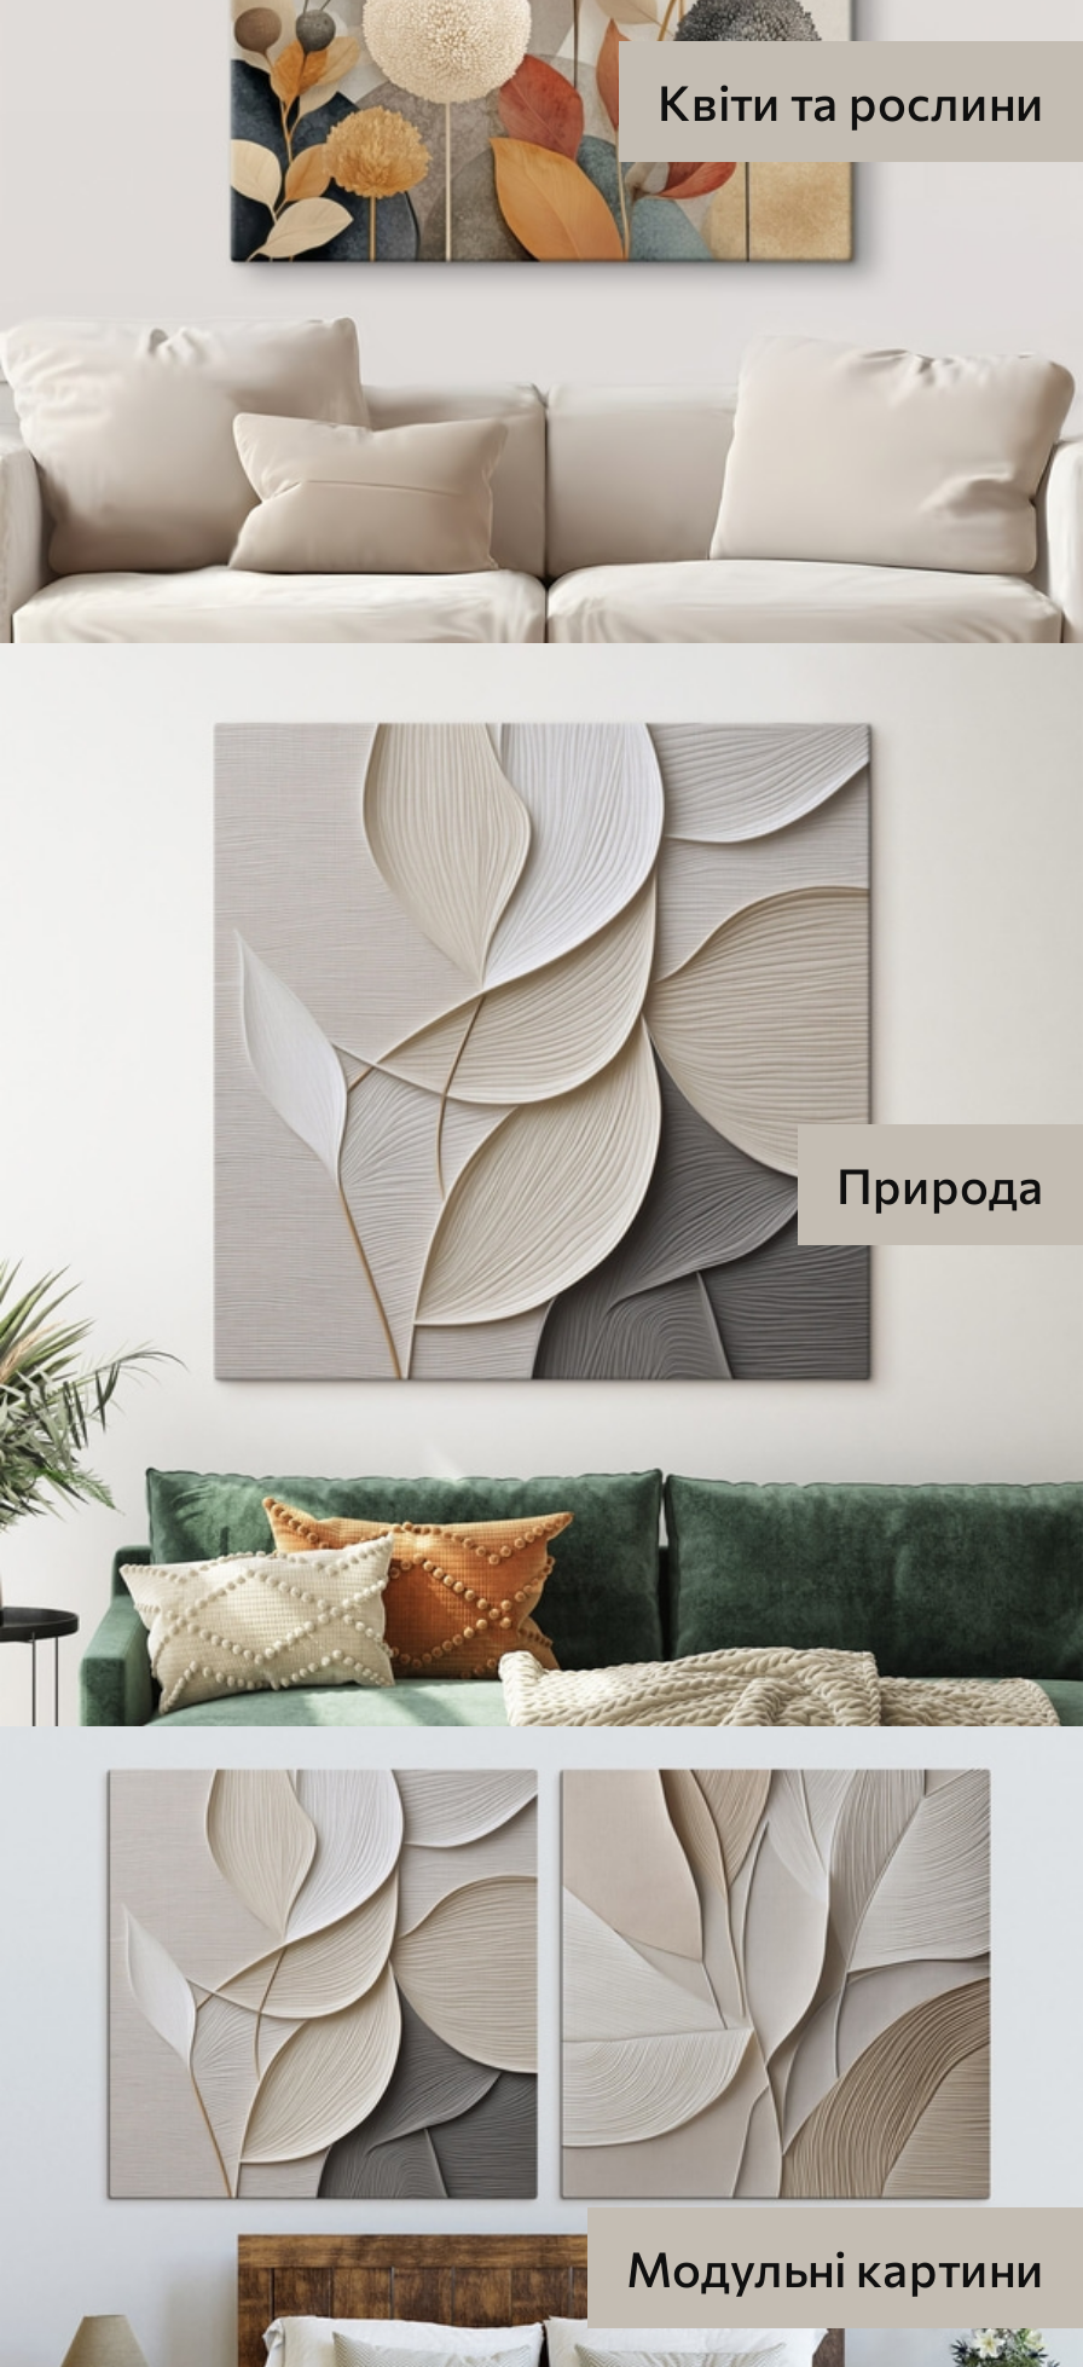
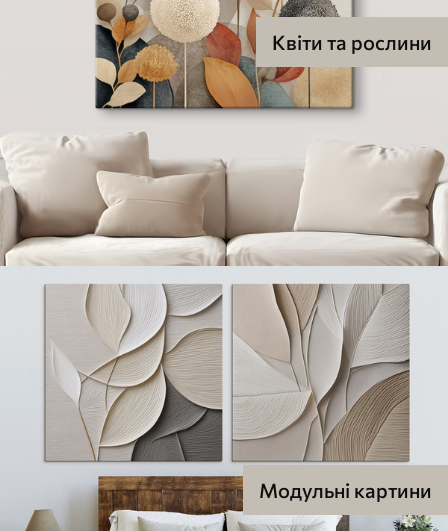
[7,687,1076,1729] [image] | Природа -> none

